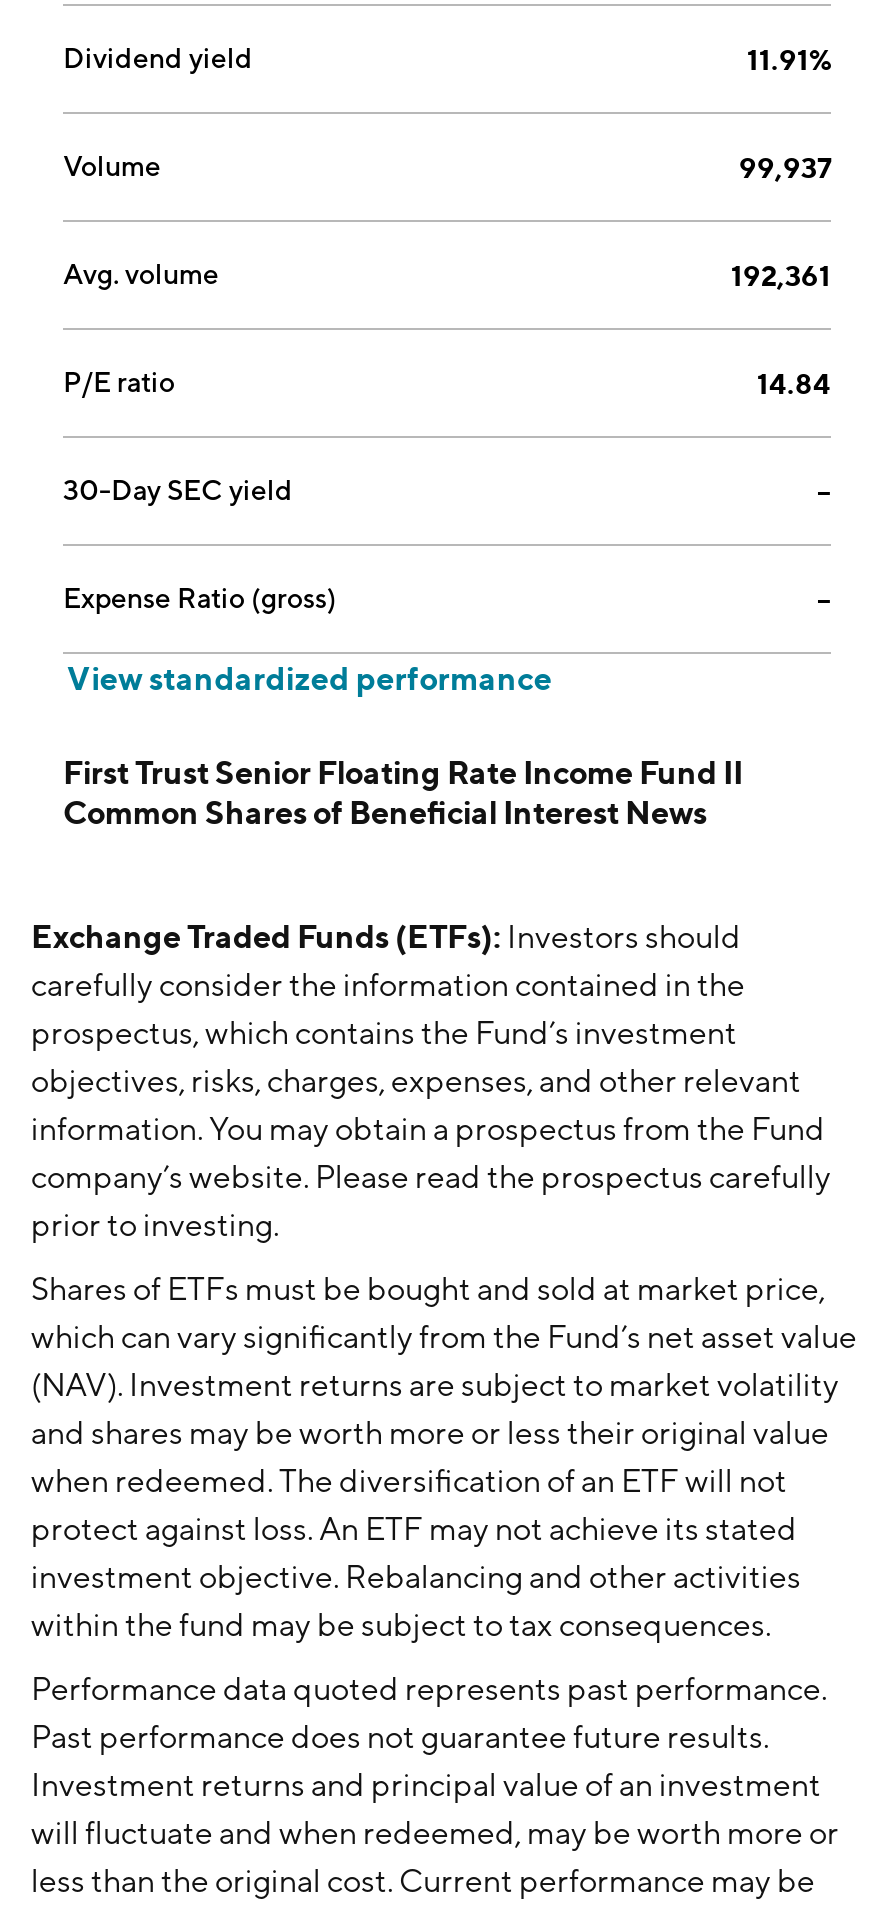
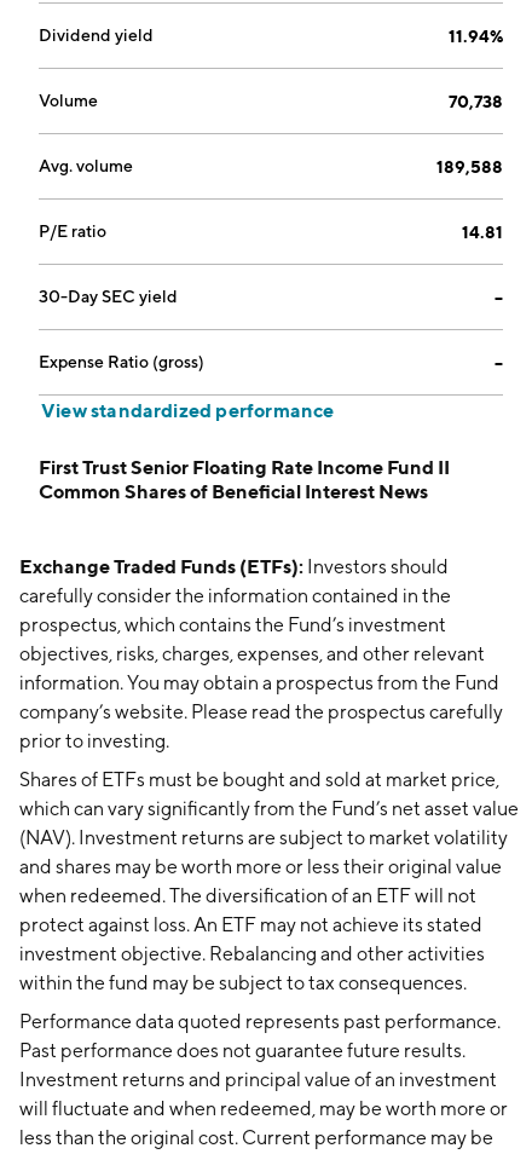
[747,42,831,76] 11.91% -> [449,25,503,46] 11.94%
[739,150,831,184] 99,937 -> [449,91,503,111] 70,738
[731,258,831,292] 192,361 -> [436,156,503,177] 189,588
[757,366,831,400] 14.84 -> [462,221,503,242] 14.81

